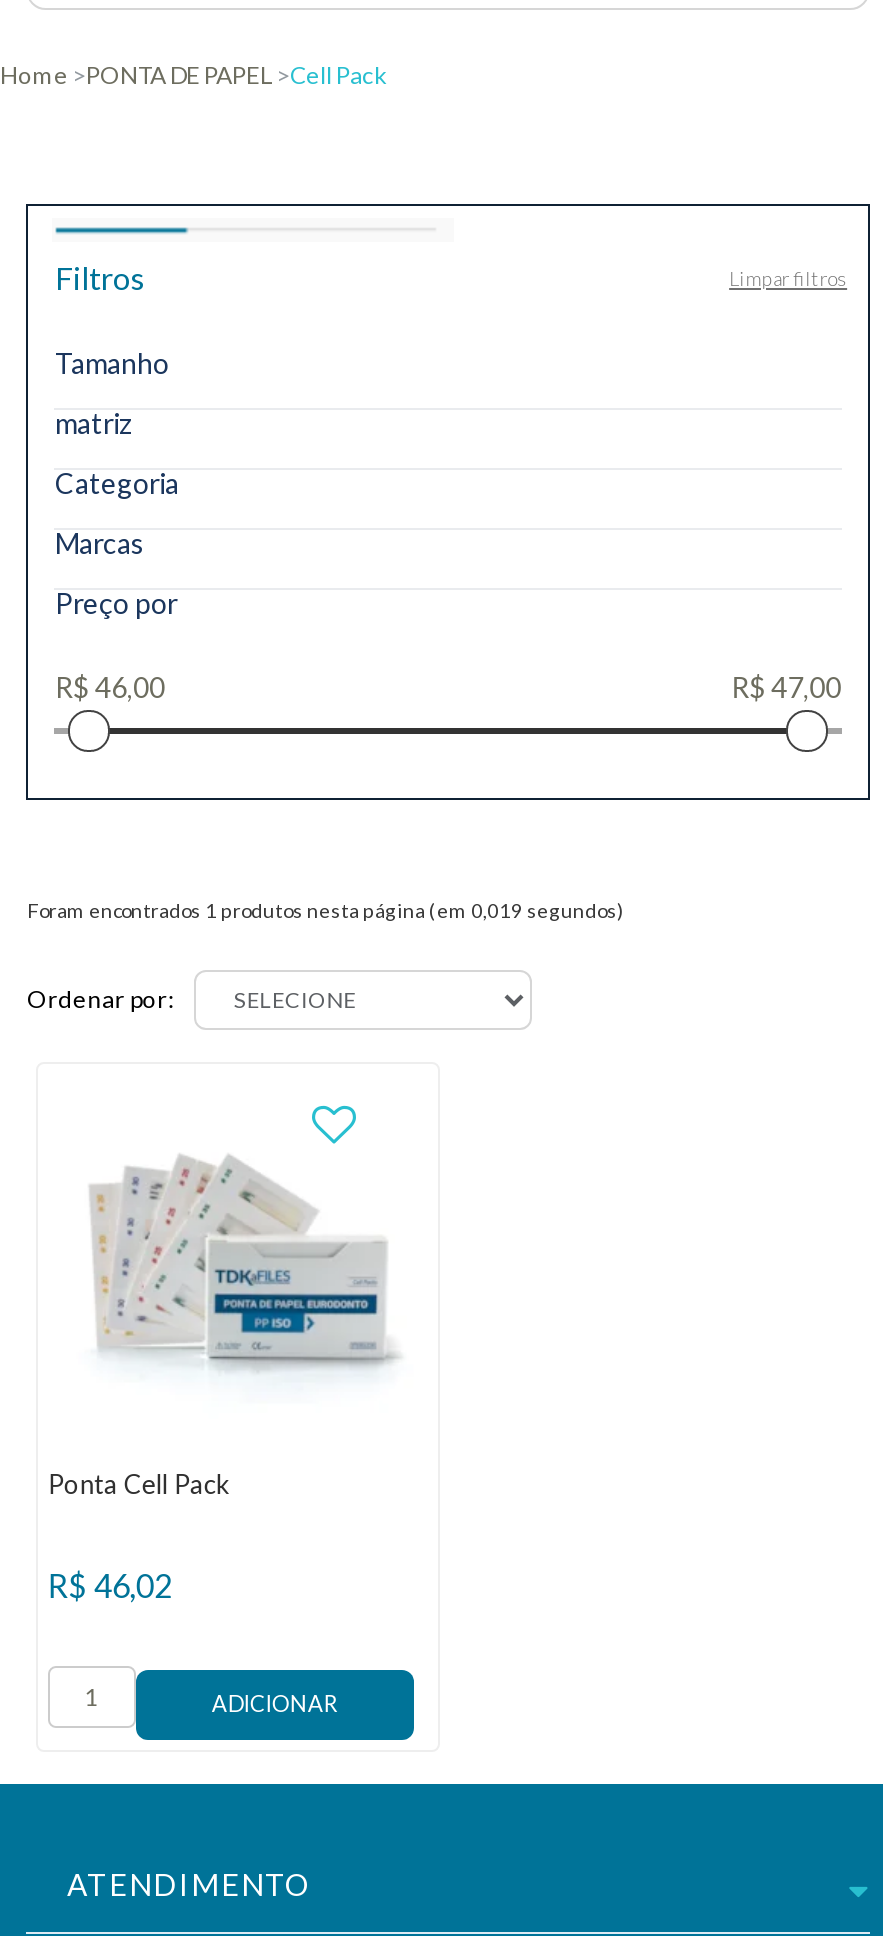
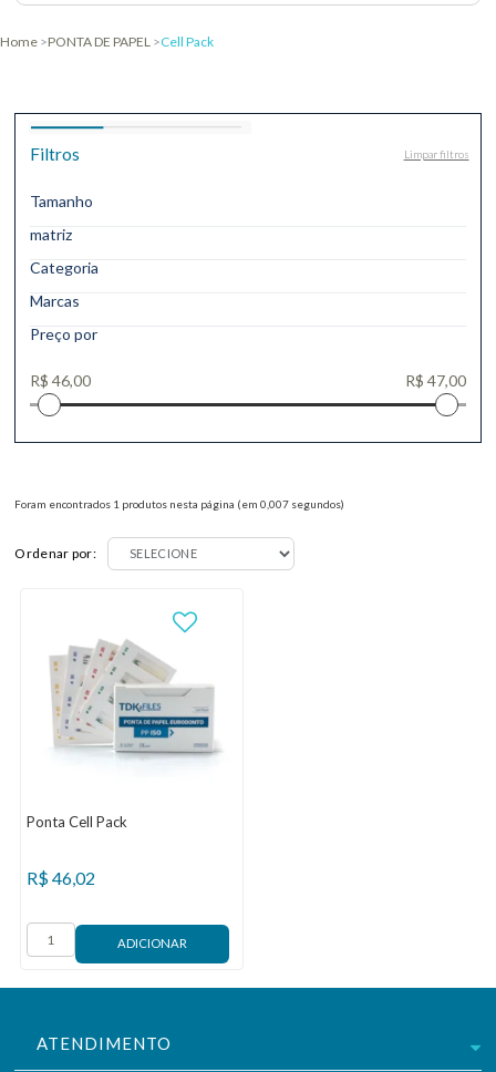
[27,897,623,921] Foram encontrados 1 produtos nesta página (em 0,019 segundos) -> [15,497,345,510] Foram encontrados 1 produtos nesta página (em 0,007 segundos)

